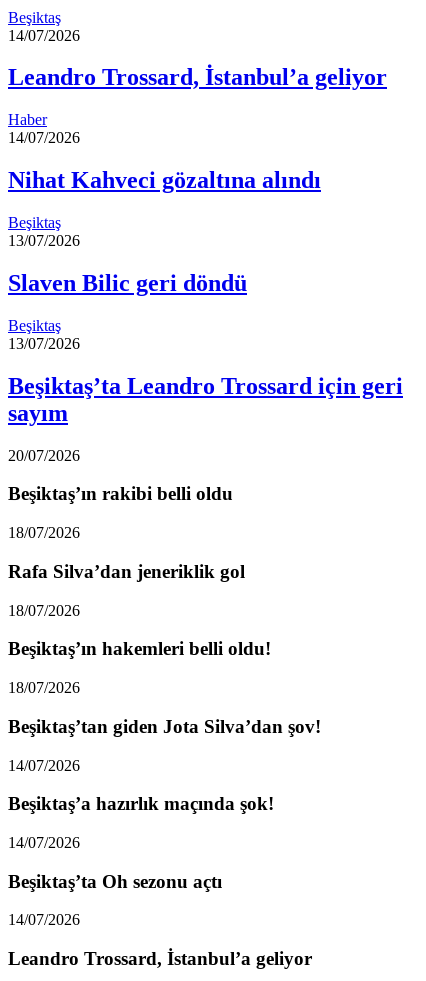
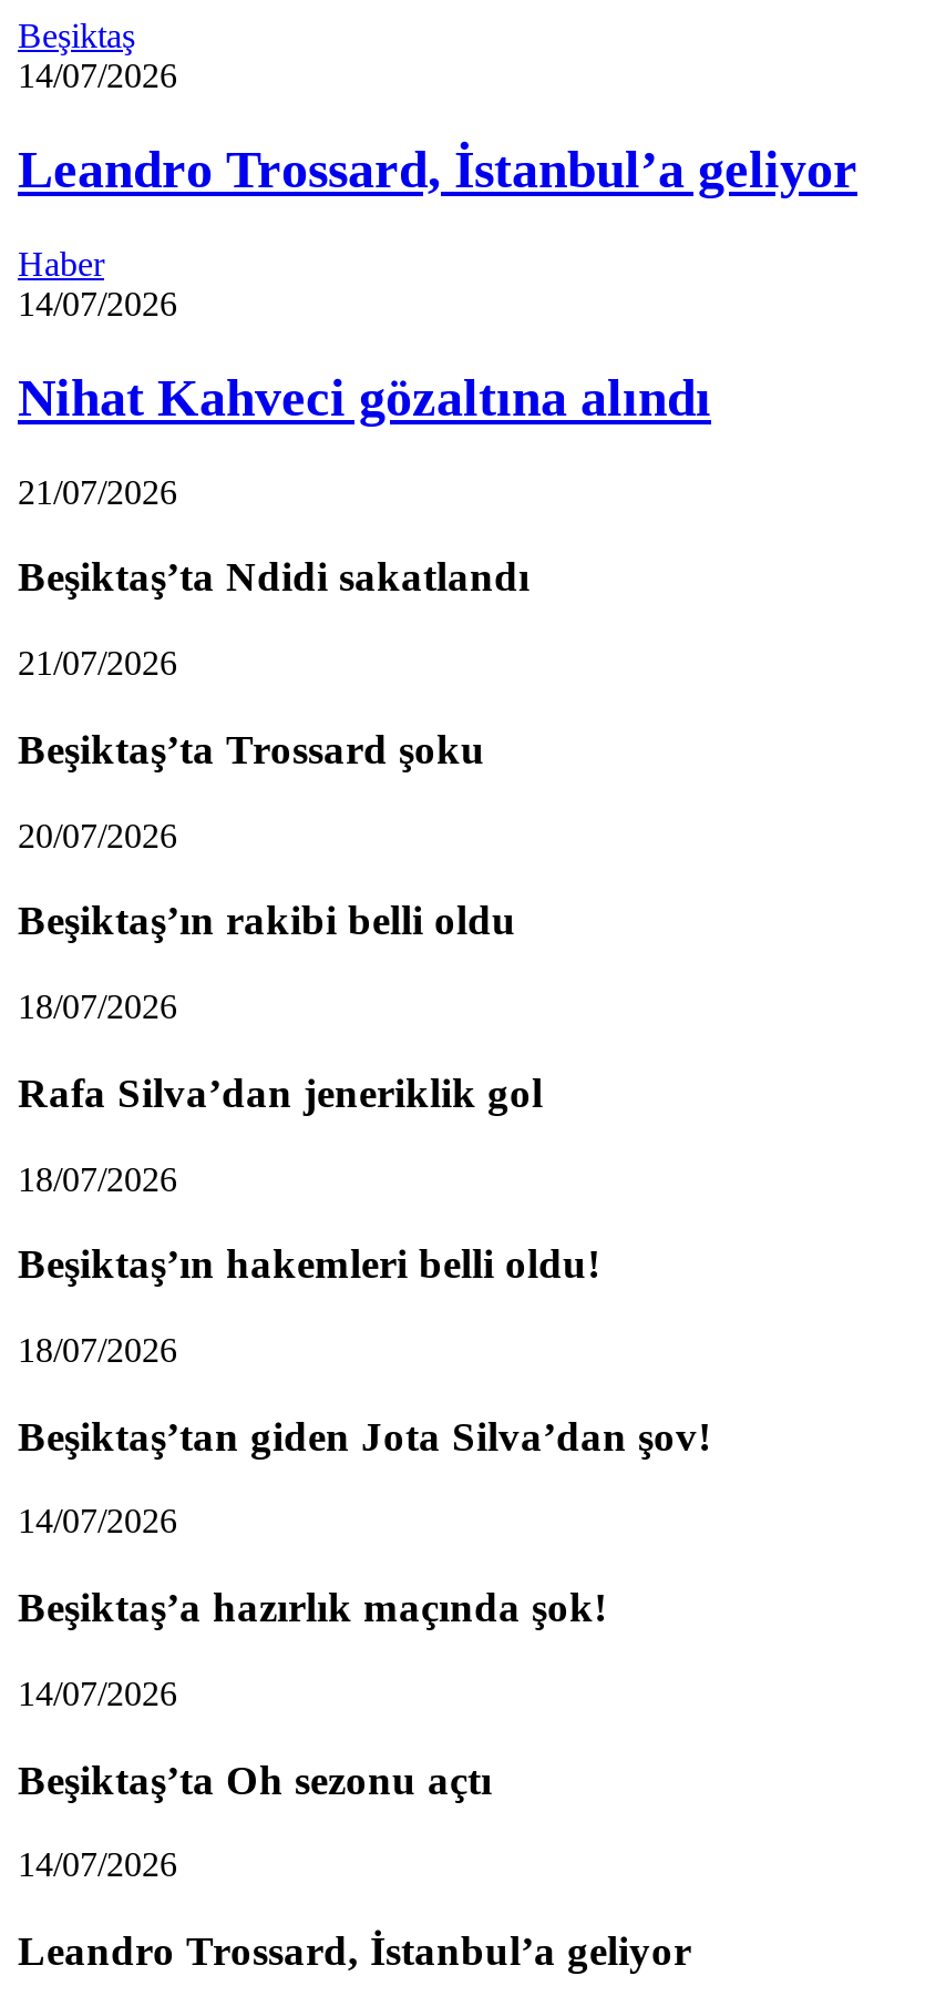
[8,214,80,249] Beşiktaş | 13/07/2026 -> [18,472,177,510] 21/07/2026
[8,270,247,296] Slaven Bilic geri döndü -> [18,554,529,600] Beşiktaş’ta Ndidi sakatlandı
[8,317,80,352] Beşiktaş | 13/07/2026 -> [18,644,177,682] 21/07/2026
[8,373,403,426] Beşiktaş’ta Leandro Trossard için geri | sayım -> [18,725,485,772] Beşiktaş’ta Trossard şoku

